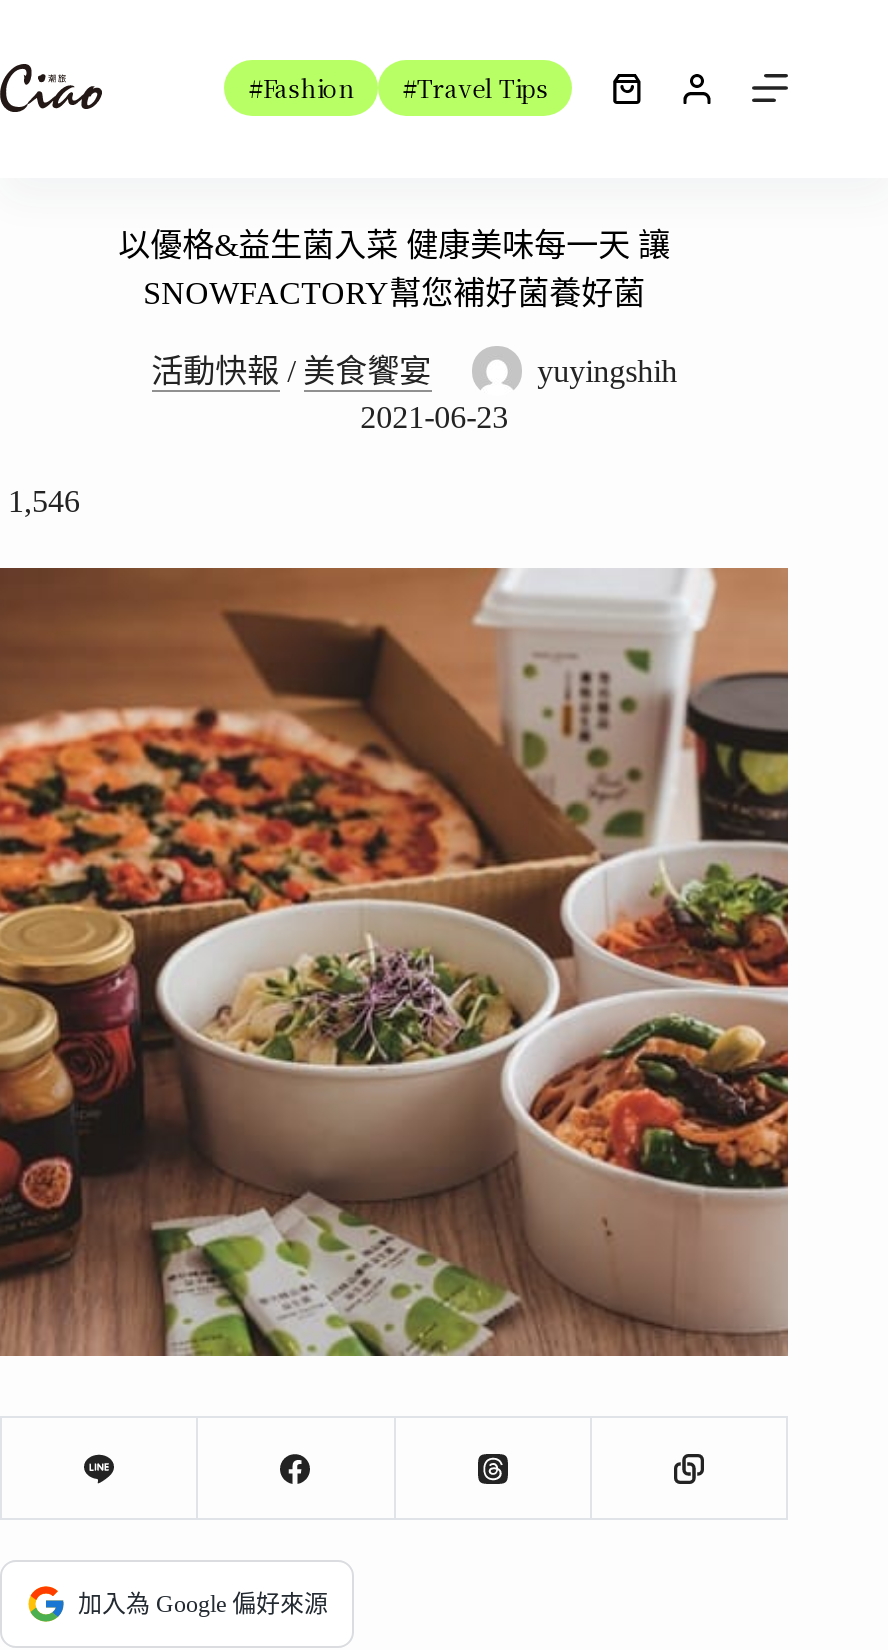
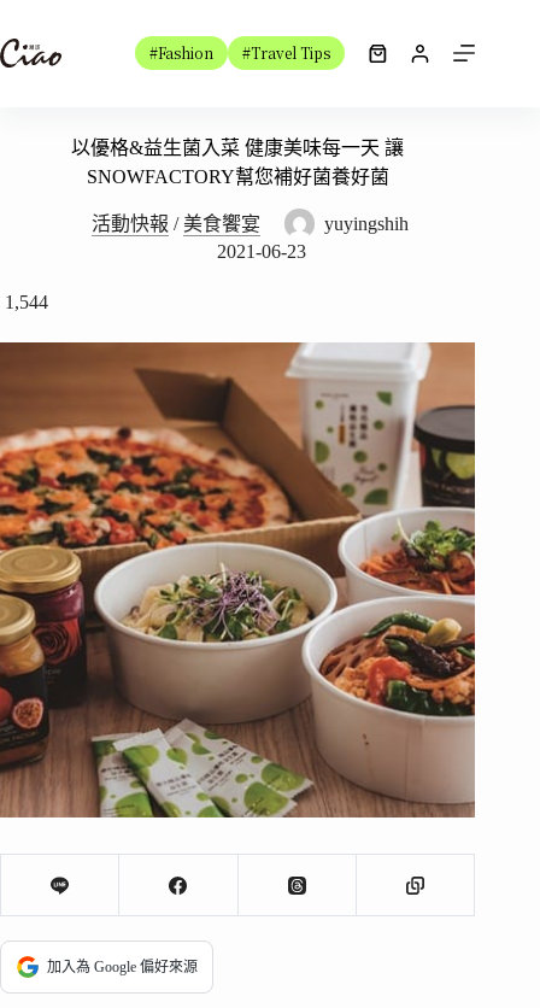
[8,484,80,518] 1,546 -> [5,292,48,312] 1,544

